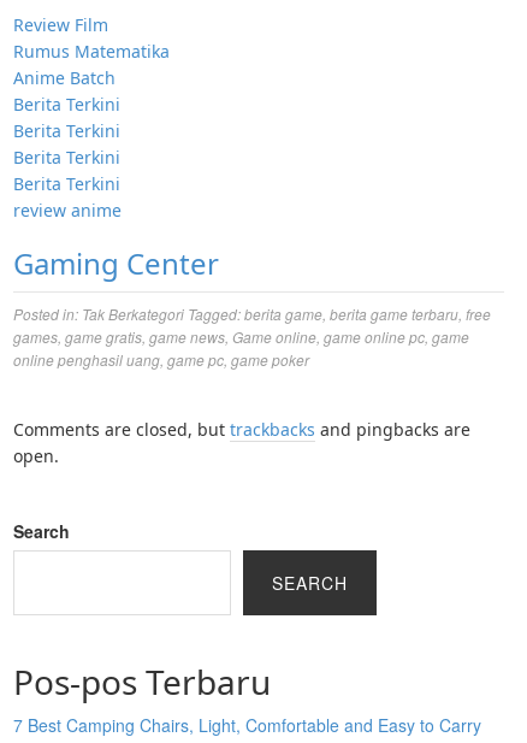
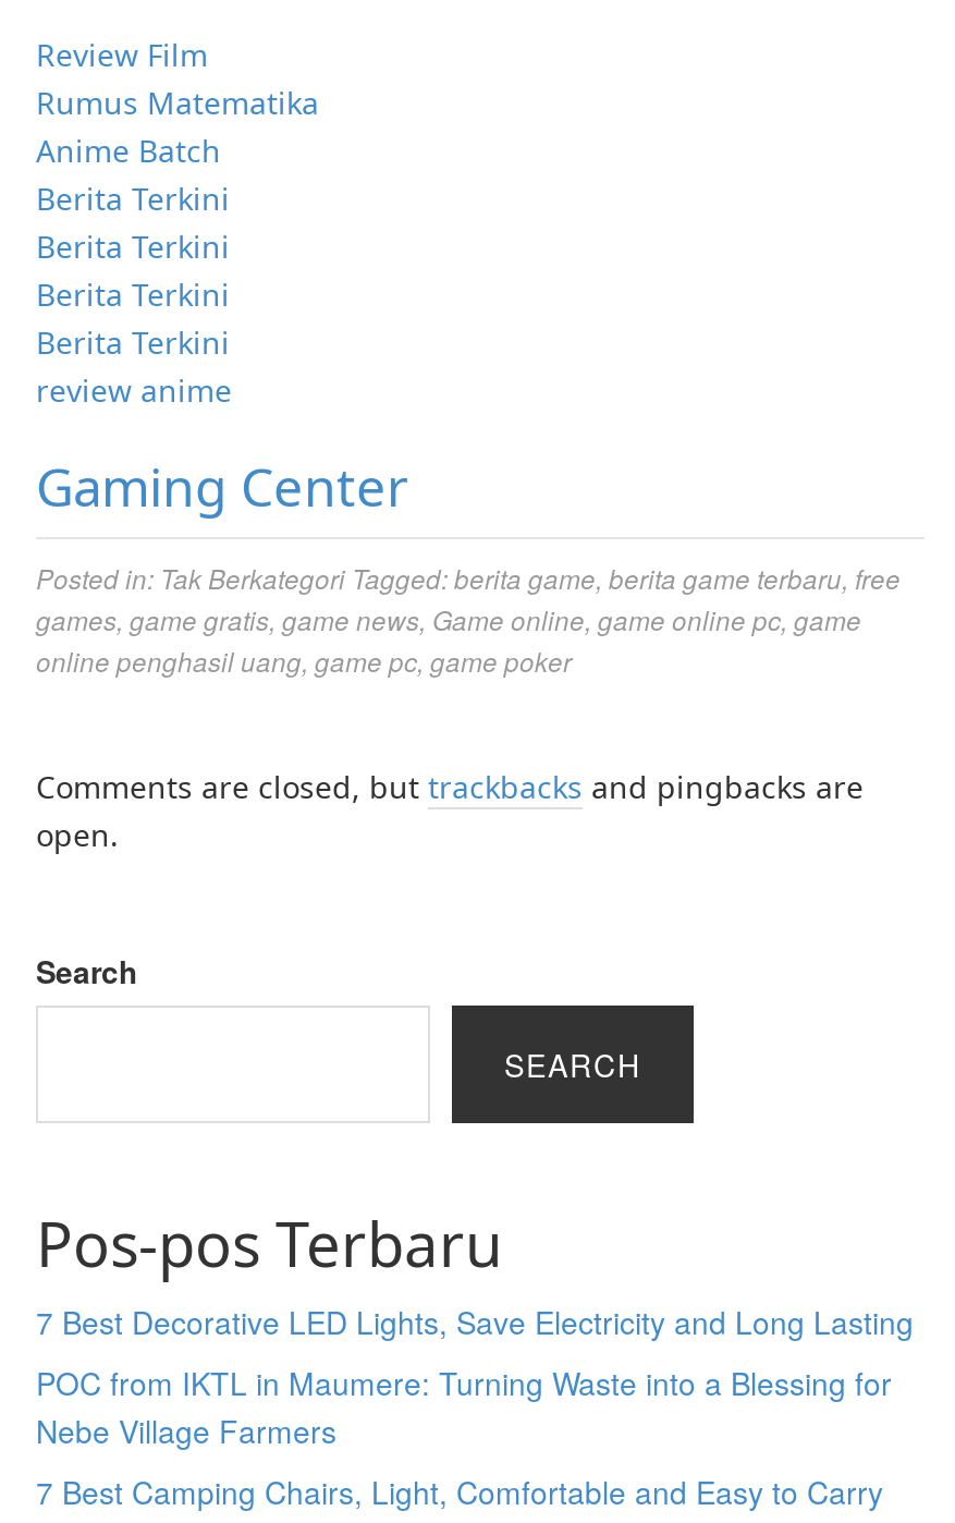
none -> [36,1300,914,1452] 7 Best Decorative LED Lights, Save Electricity and Long Lasting | POC from IKTL in Maumere: Turning Waste into a Blessing for | Nebe Village Farmers

